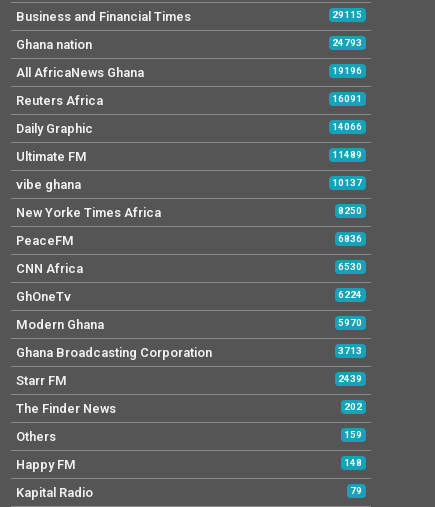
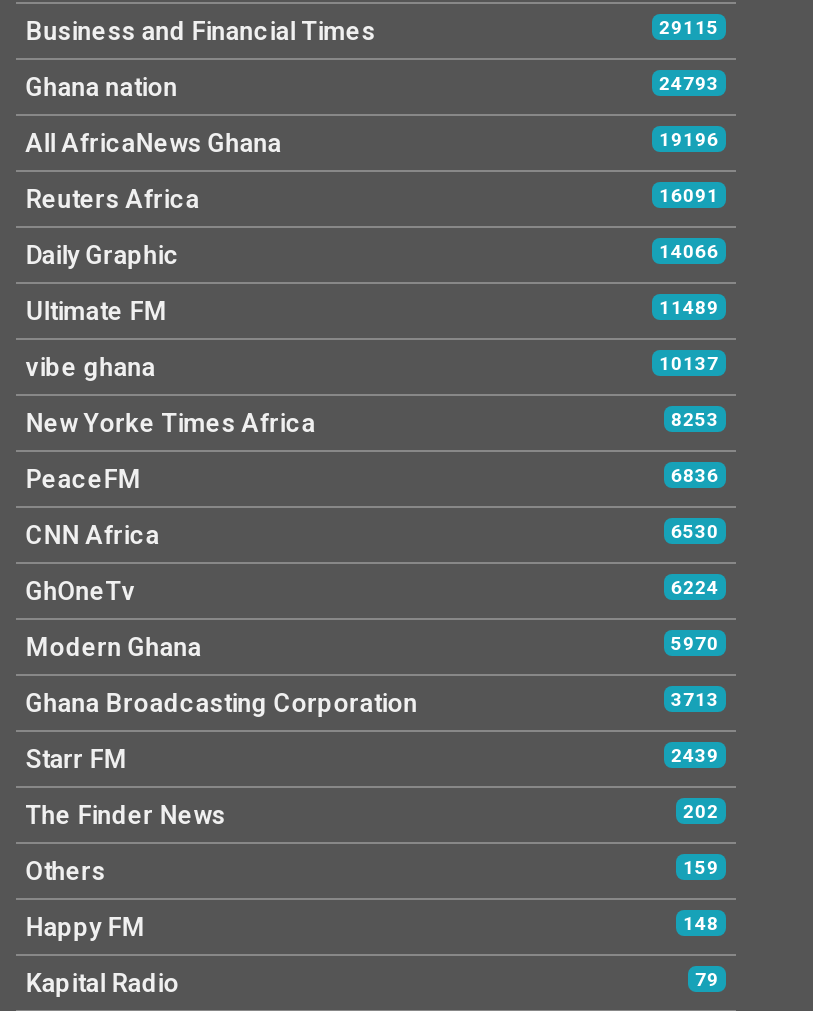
[338,205,362,216] 8250 -> [671,408,719,430] 8253

